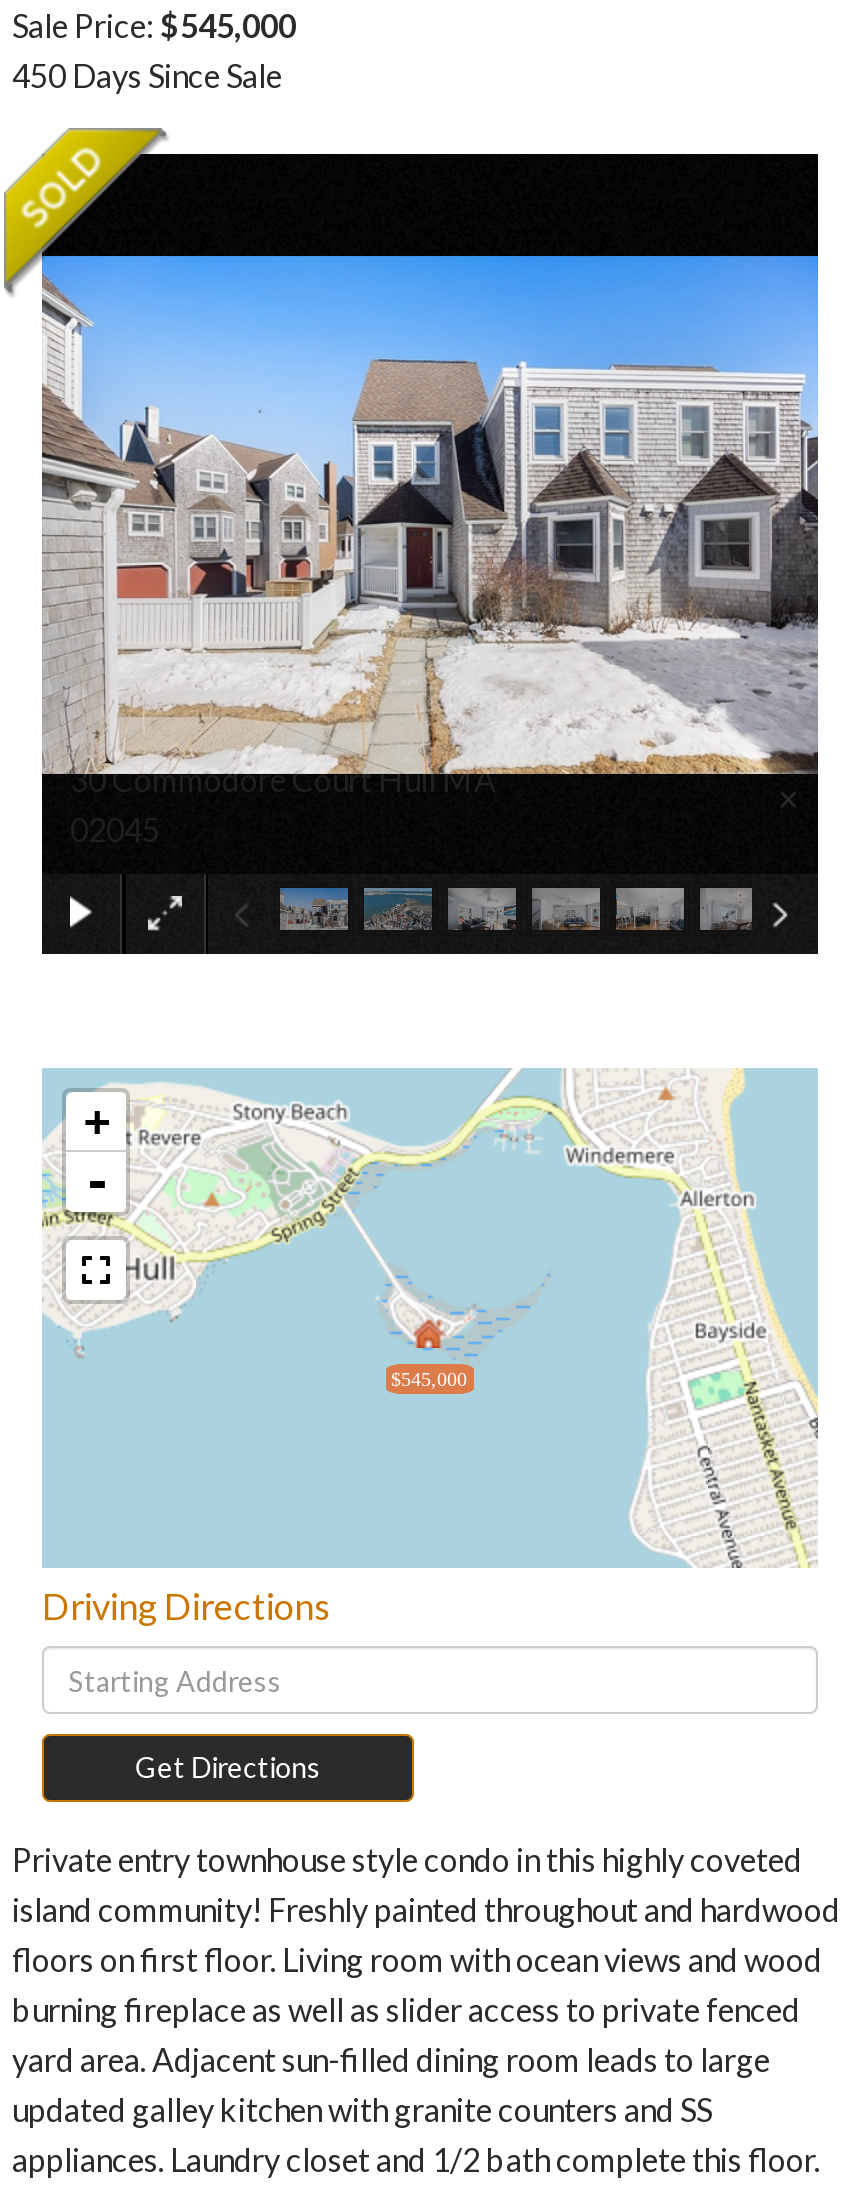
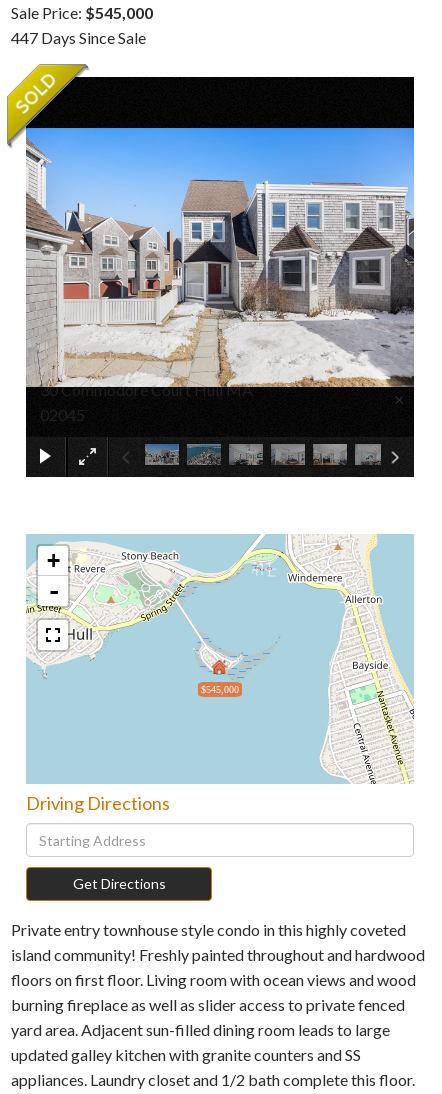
[12,56,282,94] 450 Days Since Sale -> [11,28,146,47] 447 Days Since Sale

